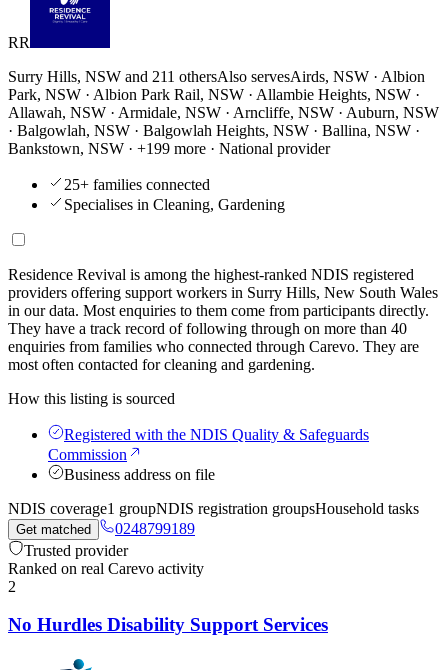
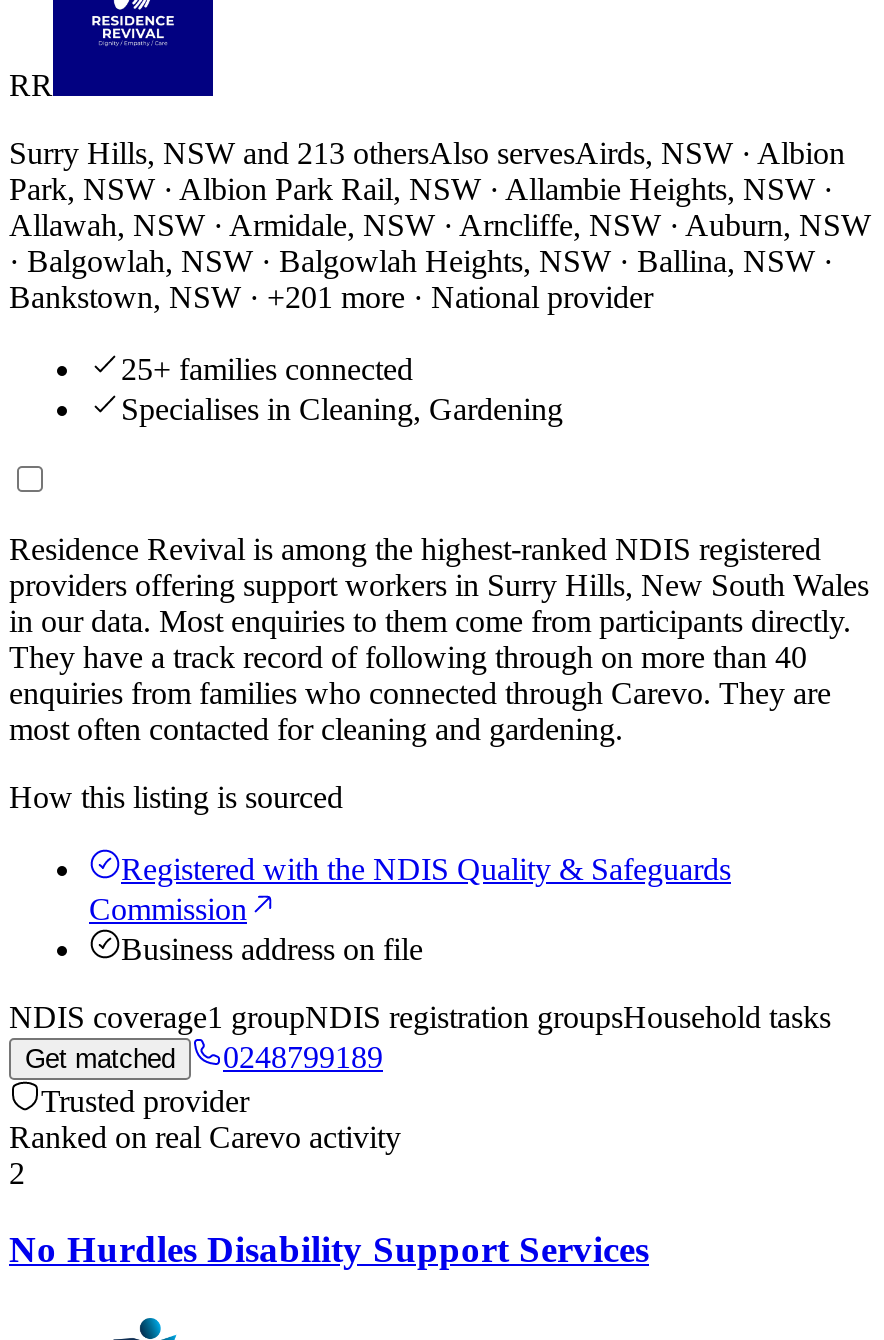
[8,68,425,85] Surry Hills, NSW and 211 othersAlso servesAirds, NSW · Albion -> [9,135,845,169] Surry Hills, NSW and 213 othersAlso servesAirds, NSW · Albion
[8,140,330,157] Bankstown, NSW · +199 more · National provider -> [9,279,653,313] Bankstown, NSW · +201 more · National provider

